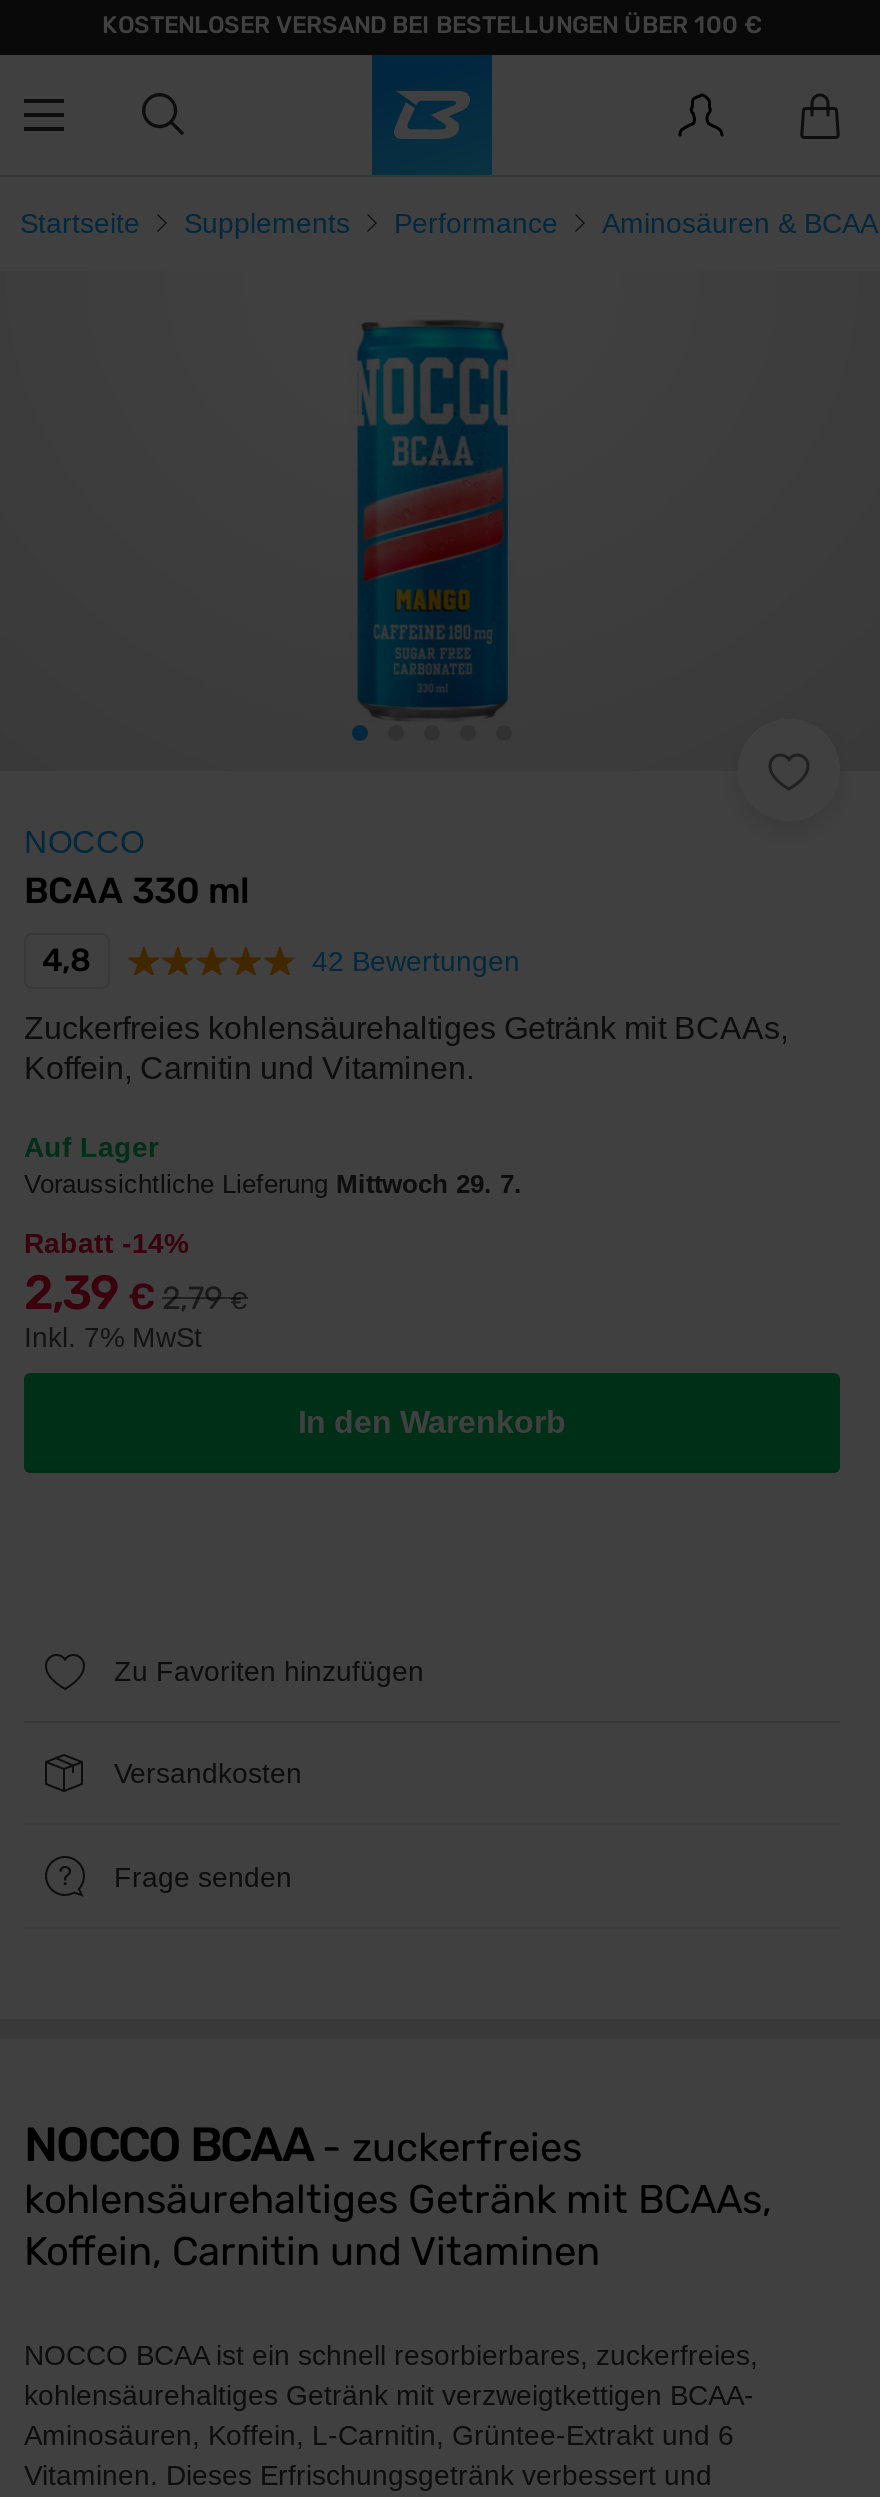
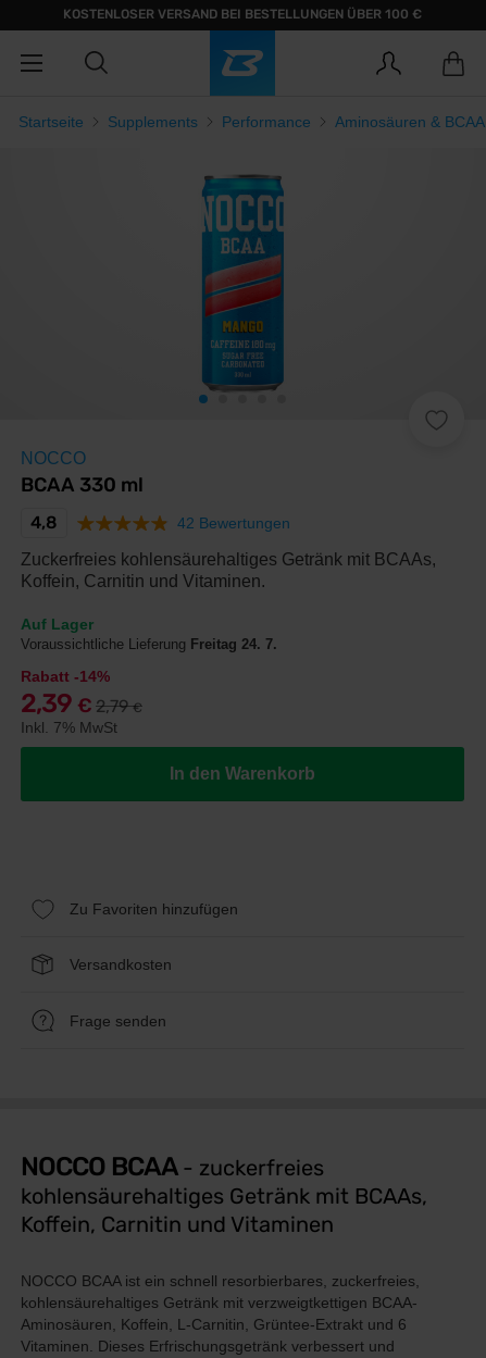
[24,1169,522,1199] Voraussichtliche Lieferung Mittwoch 29. 7. -> [21,636,277,652] Voraussichtliche Lieferung Freitag 24. 7.

